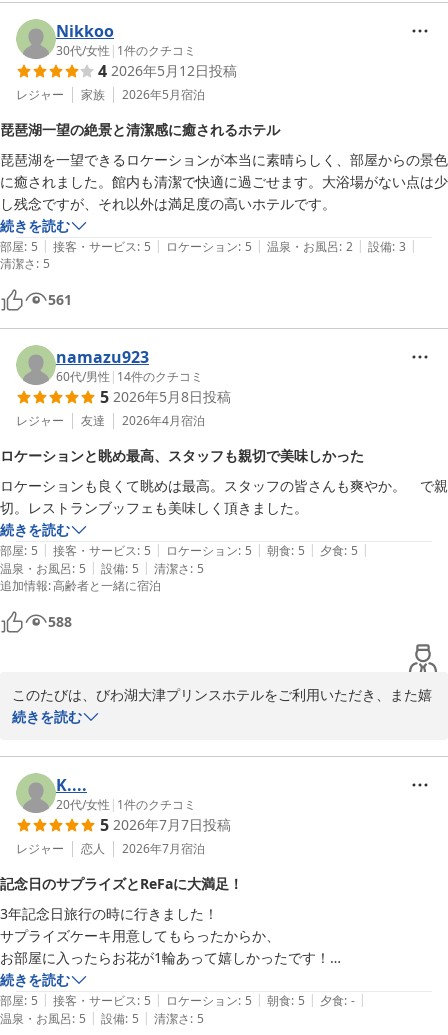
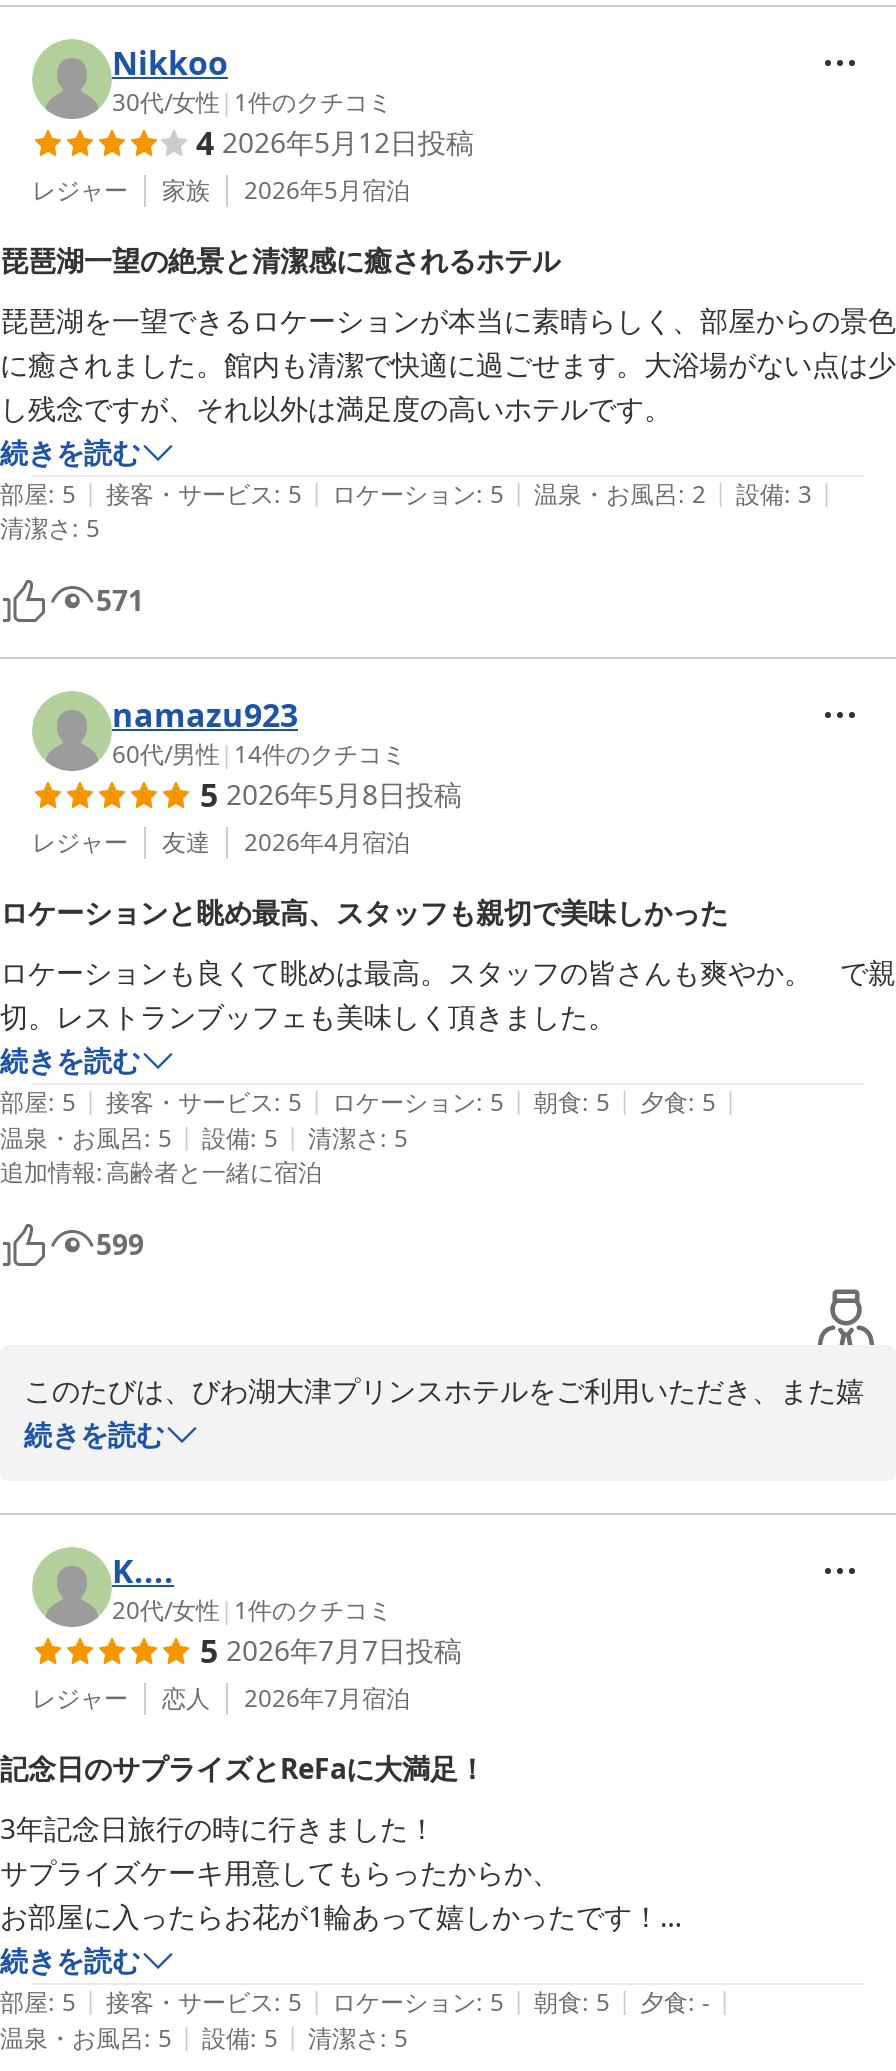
[48,290,72,309] 561 -> [96,581,144,619] 571
[48,612,72,631] 588 -> [96,1225,144,1263] 599

